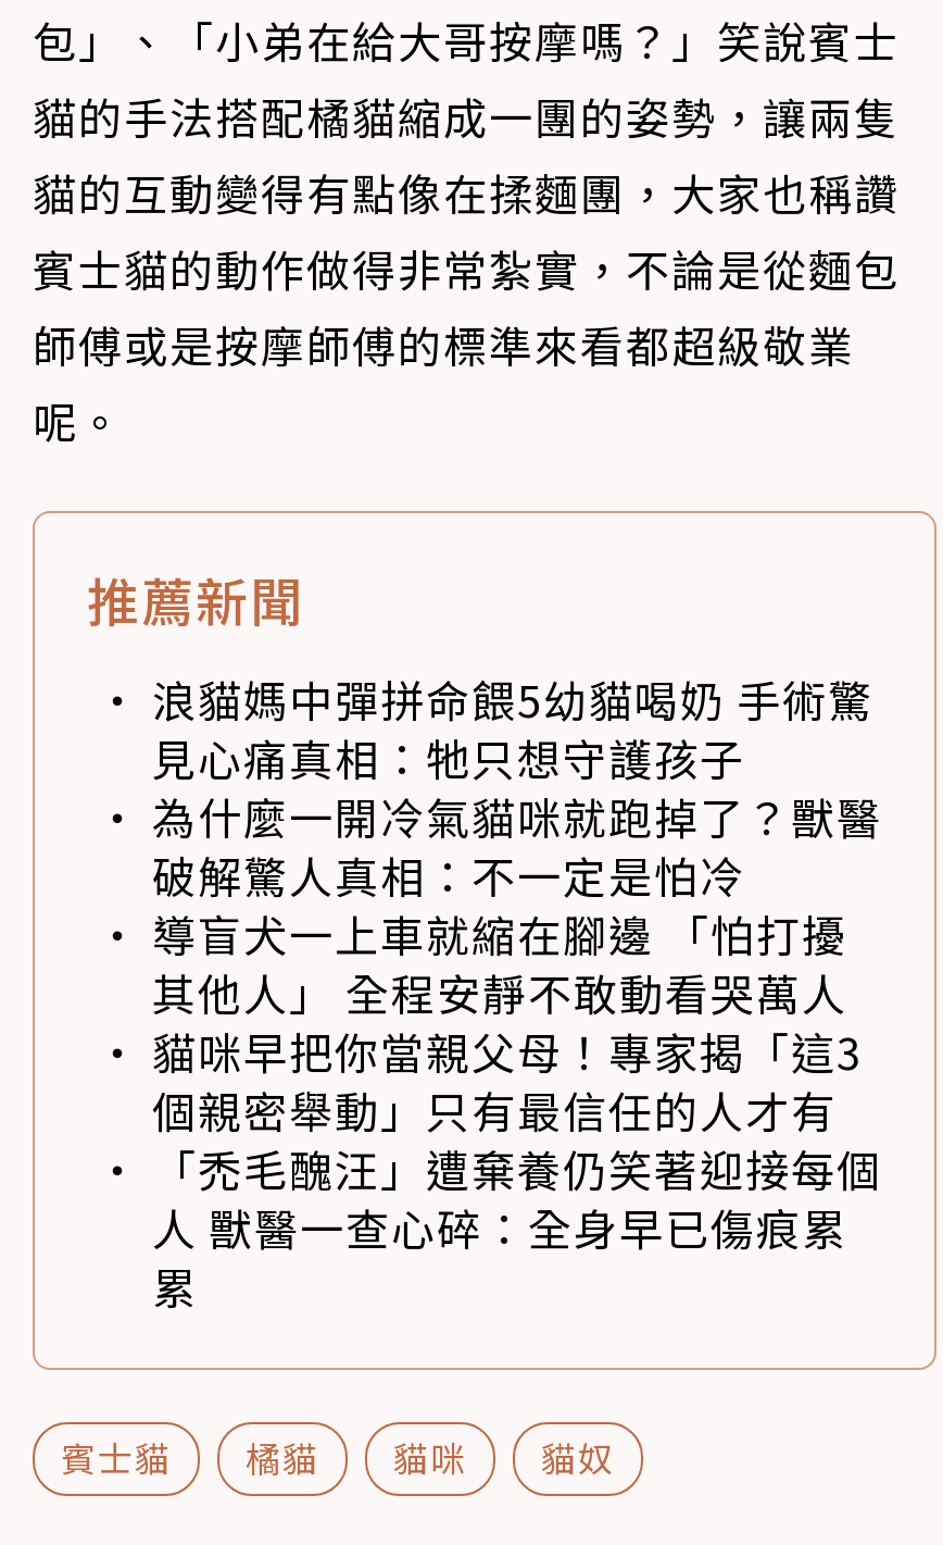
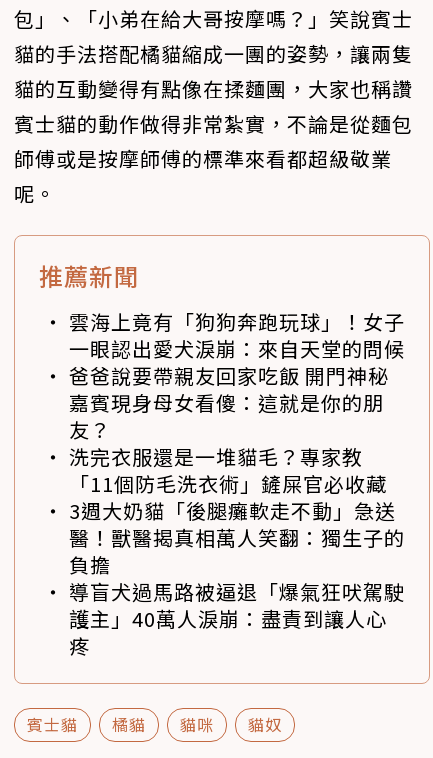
[152,668,882,1318] 浪貓媽中彈拼命餵5幼貓喝奶 手術驚 | 見心痛真相：牠只想守護孩子 | 為什麼一開冷氣貓咪就跑掉了？獸醫 | 破解驚人真相：不一定是怕冷 | 導盲犬一上車就縮在腳邊 「怕打擾 | 其他人」 全程安靜不敢動看哭萬人 | 貓咪早把你當親父母！專家揭「這3 | 個親密舉動」只有最信任的人才有 | 「禿毛醜汪」遭棄養仍笑著迎接每個 | 人 獸醫一查心碎：全身早已傷痕累 | 累 -> [69,307,405,660] 雲海上竟有「狗狗奔跑玩球」！女子 | 一眼認出愛犬淚崩：來自天堂的問候 | 爸爸說要帶親友回家吃飯 開門神秘 | 嘉賓現身母女看傻：這就是你的朋 | 友？ | 洗完衣服還是一堆貓毛？專家教 | 「11個防毛洗衣術」鏟屎官必收藏 | 3週大奶貓「後腿癱軟走不動」急送 | 醫！獸醫揭真相萬人笑翻：獨生子的 | 負擔 | 導盲犬過馬路被逼退「爆氣狂吠駕駛 | 護主」40萬人淚崩：盡責到讓人心 | 疼

